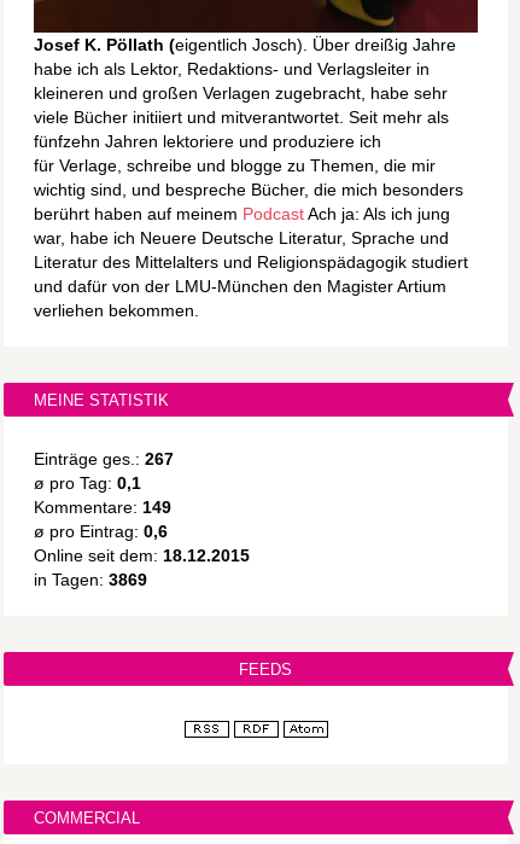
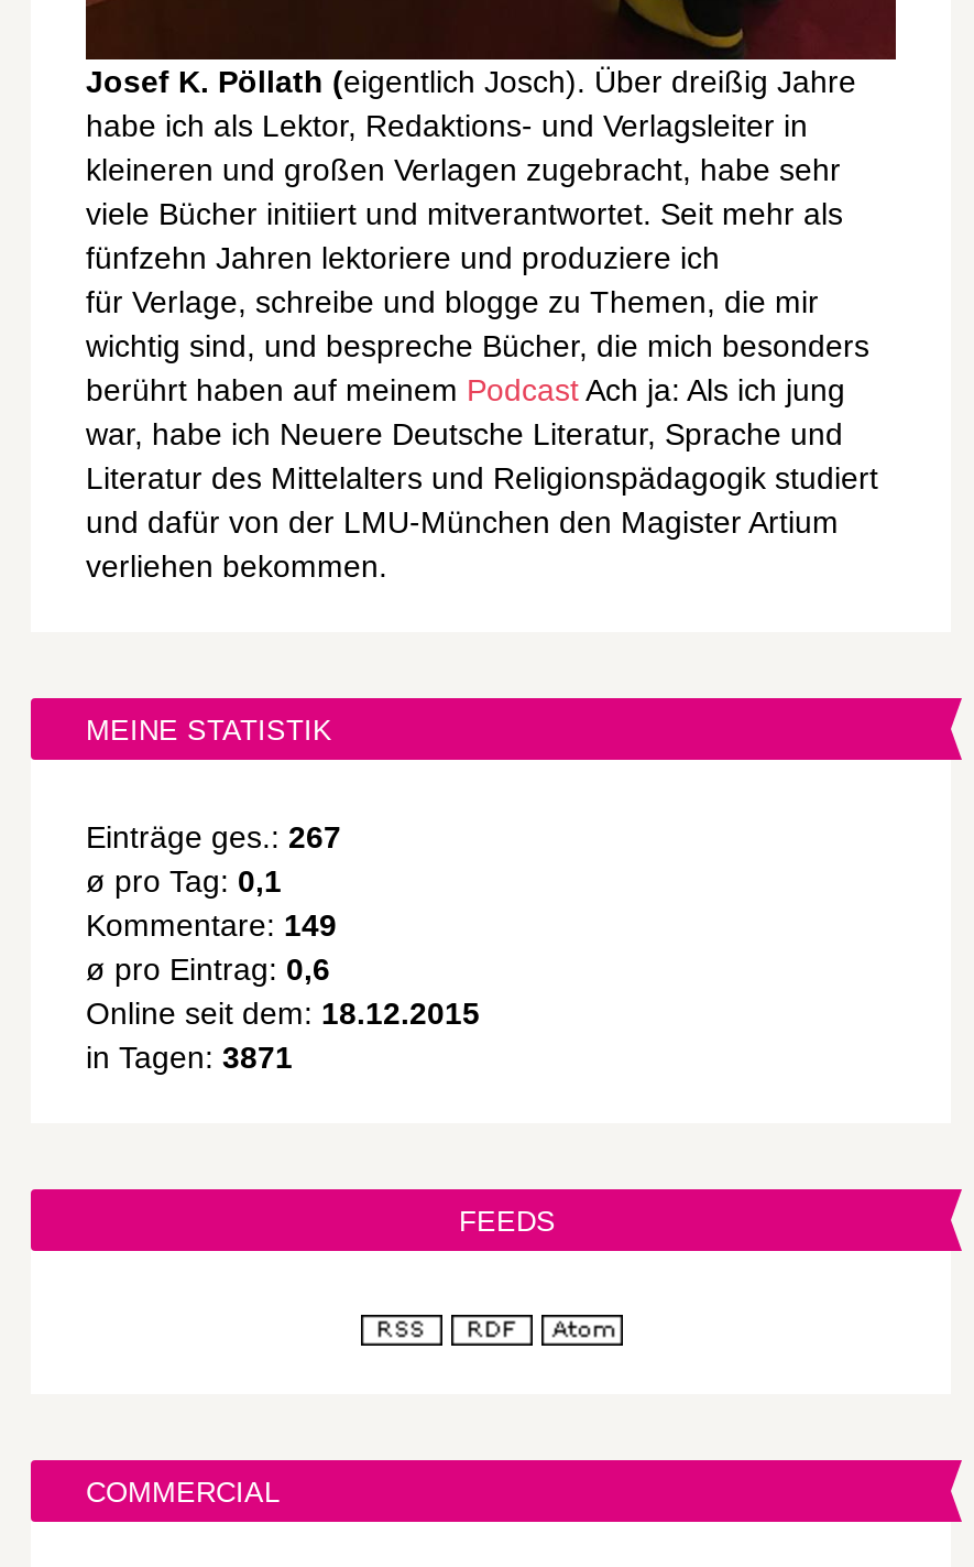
[34,570,147,589] in Tagen: 3869 -> [86,1039,293,1074] in Tagen: 3871

